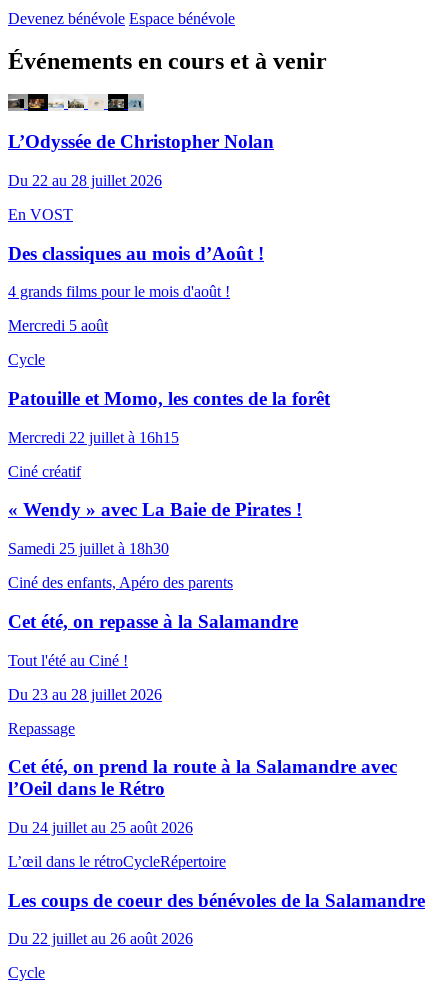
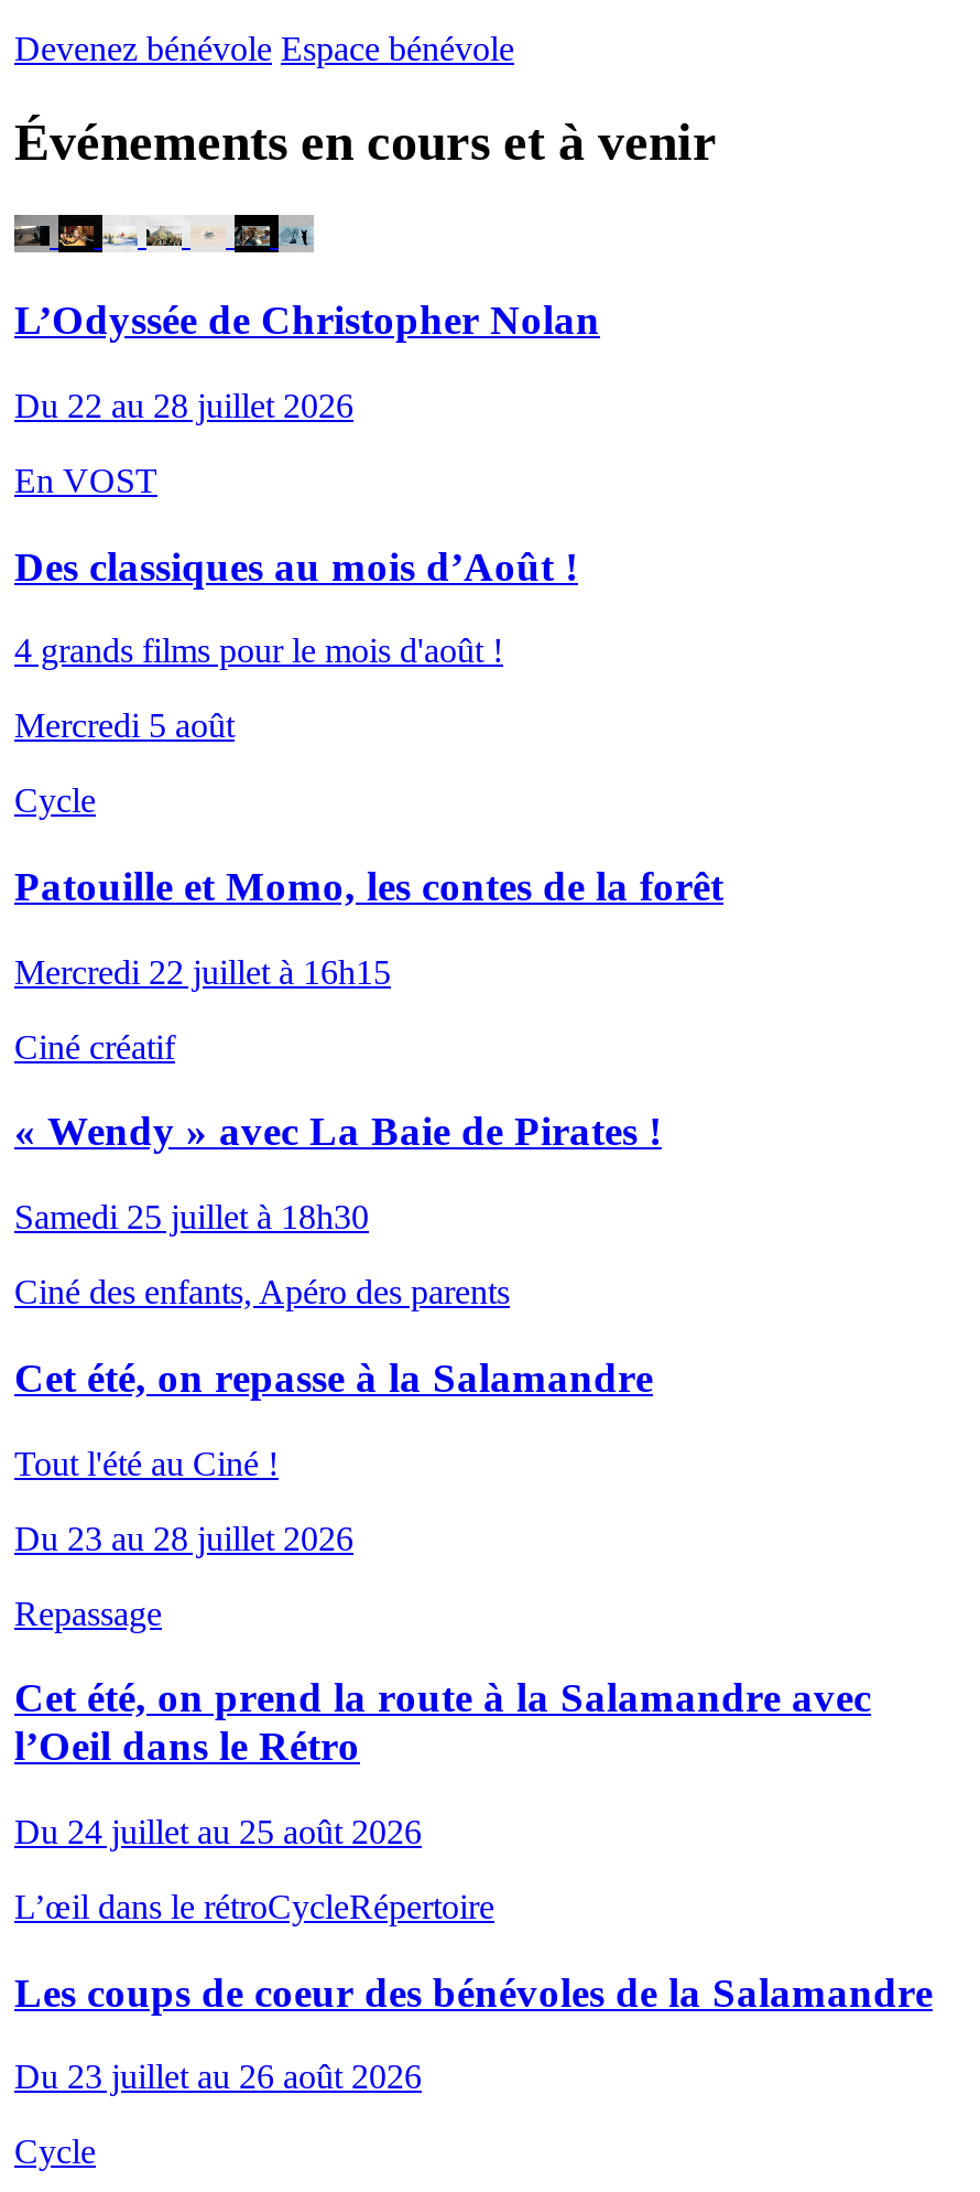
[8,930,193,947] Du 22 juillet au 26 août 2026 -> [14,2059,422,2096] Du 23 juillet au 26 août 2026

